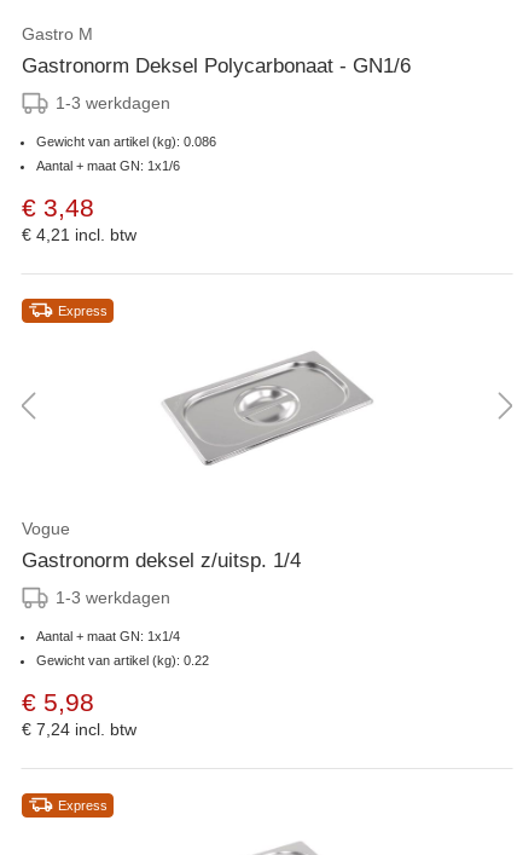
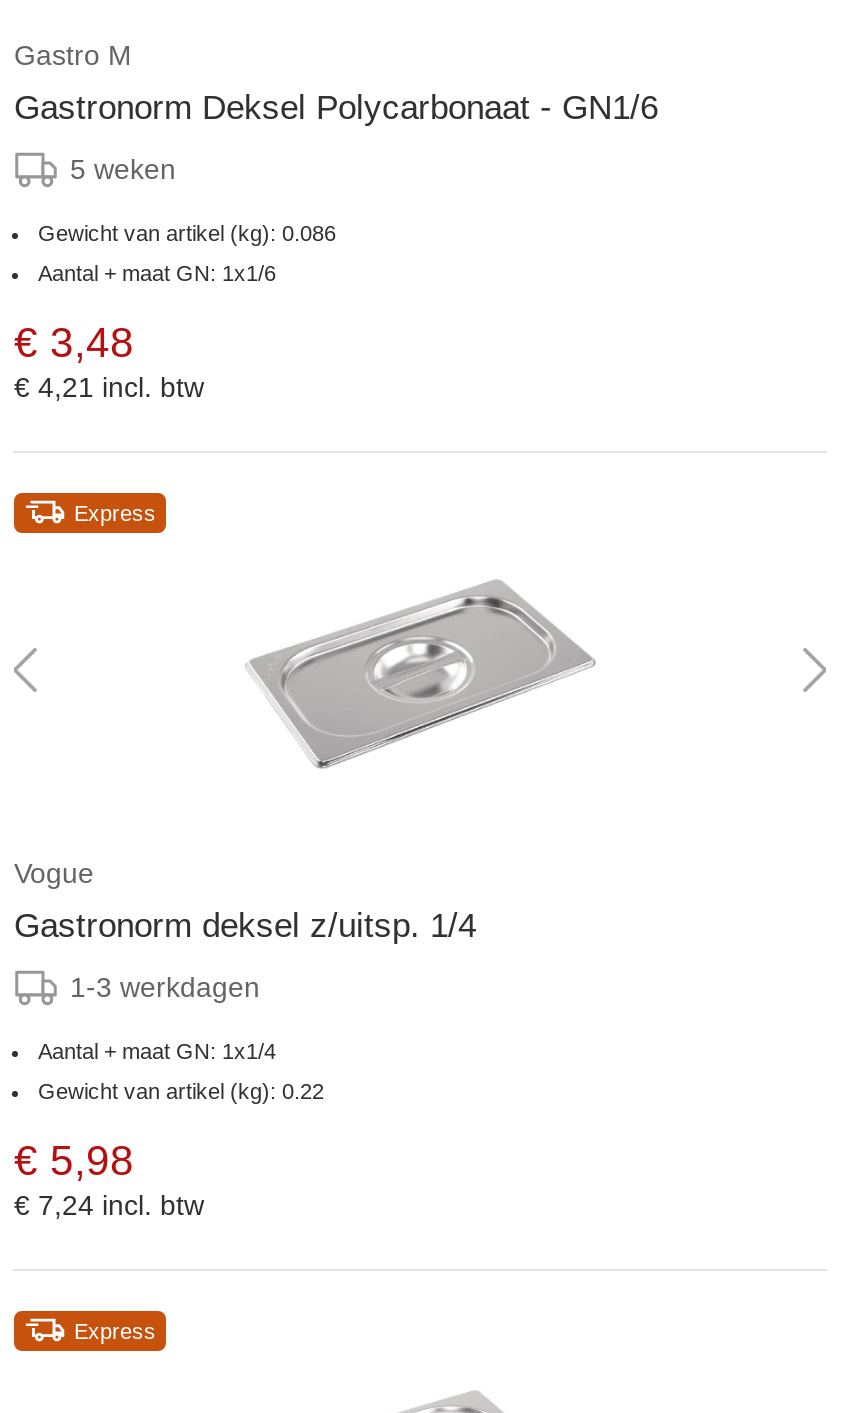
[56,93,170,112] 1-3 werkdagen -> [70,153,176,185] 5 weken

